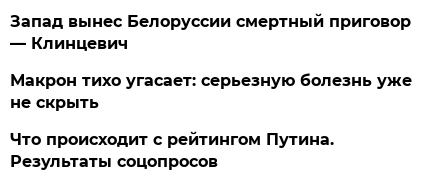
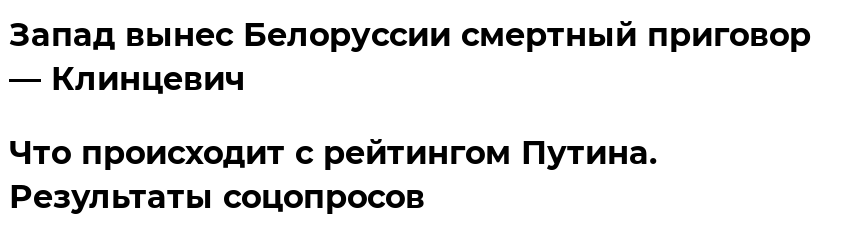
[10,71,412,112] Макрон тихо угасает: серьезную болезнь уже | не скрыть -> none

